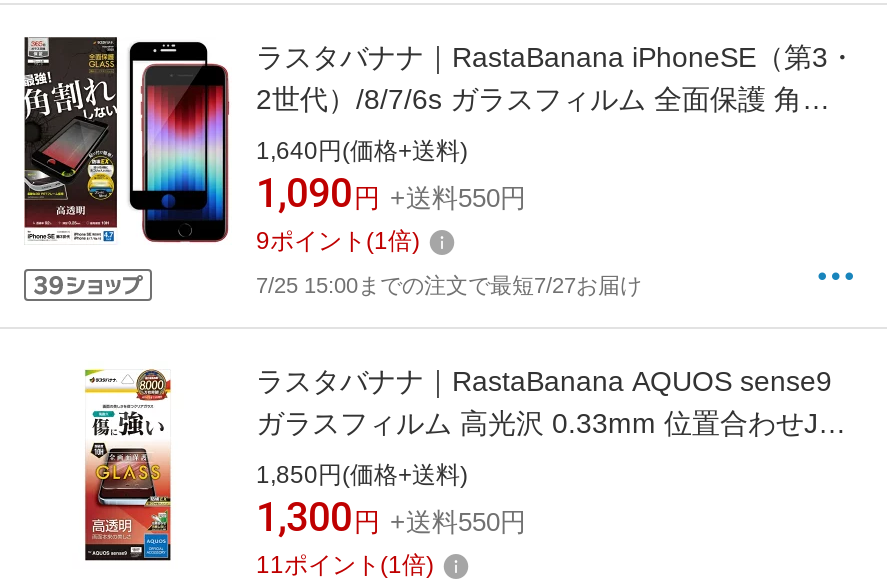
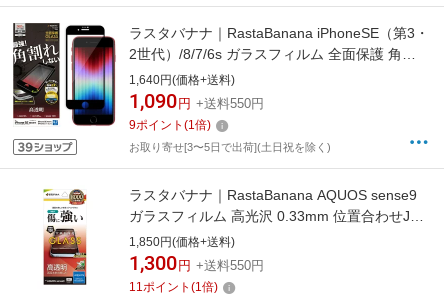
[256,273,642,297] 7/25 15:00までの注文で最短7/27お届け -> [129,141,331,153] お取り寄せ[3〜5日で出荷](土日祝を除く)

